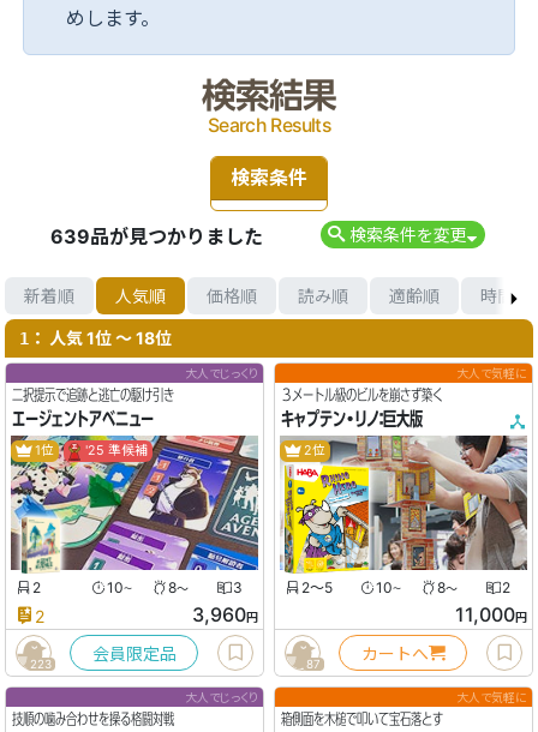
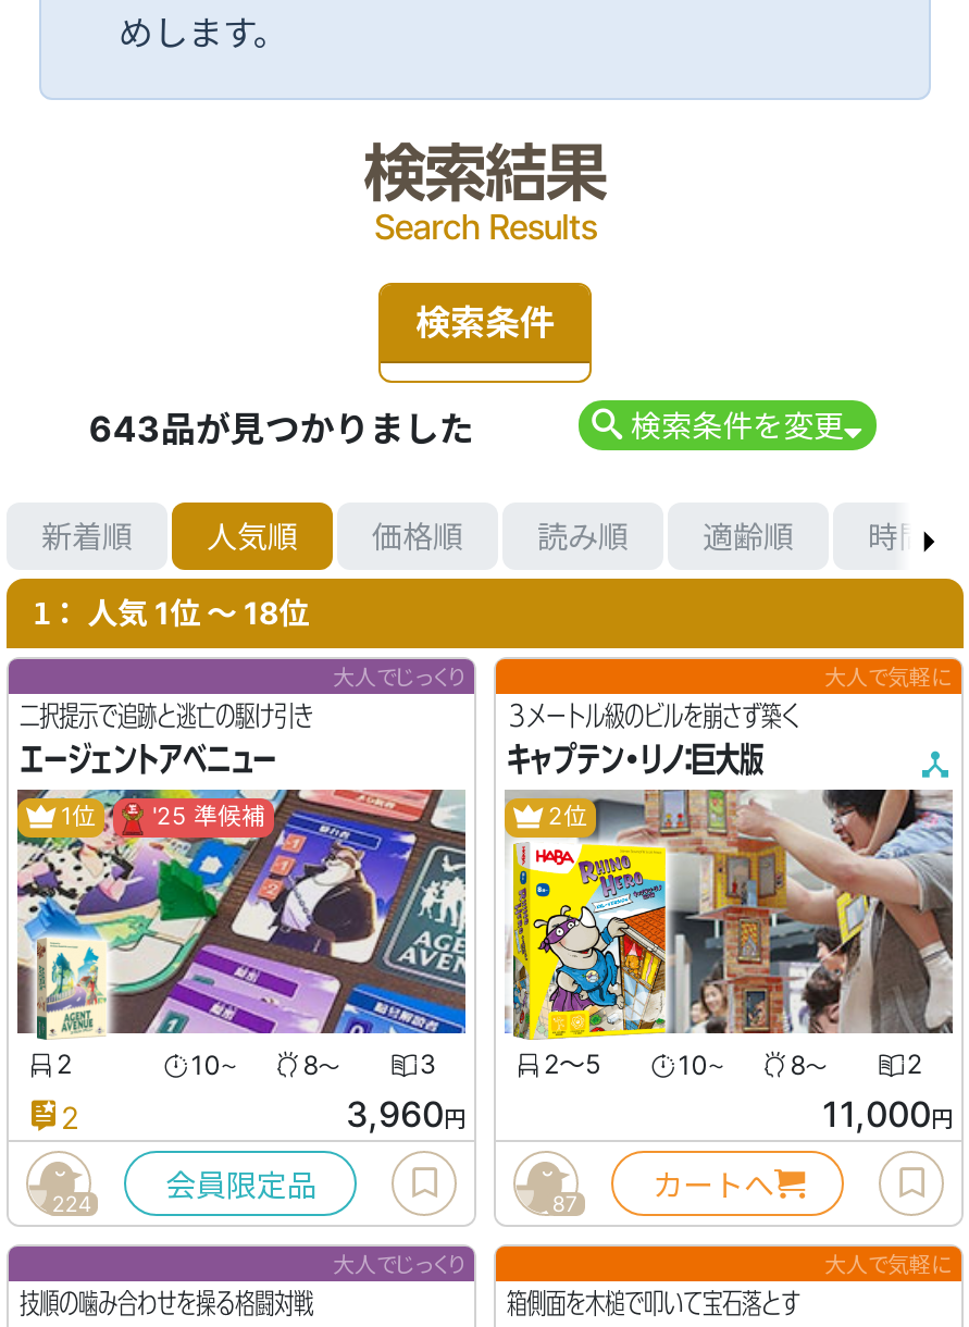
[50,224,263,248] 639品が見つかりました -> [89,407,474,450] 643品が見つかりました
[30,658,51,671] 223 -> [52,1193,91,1217] 224

